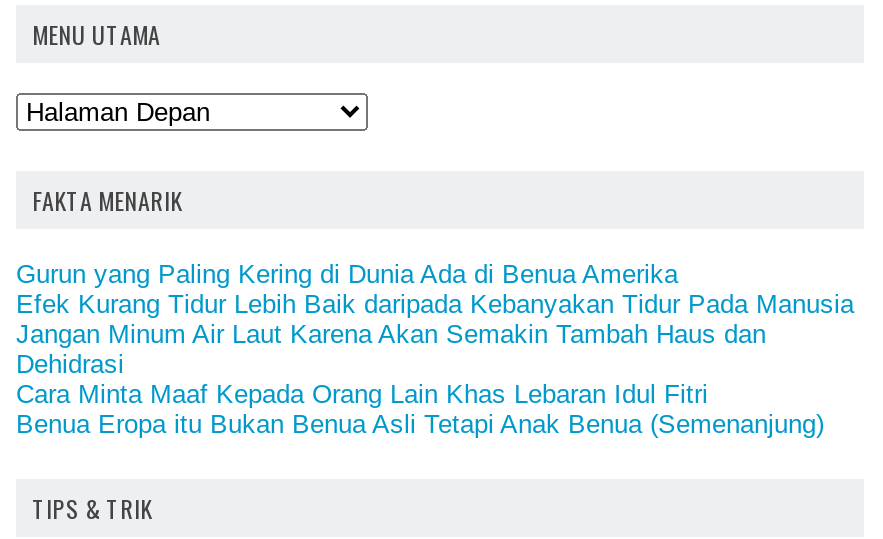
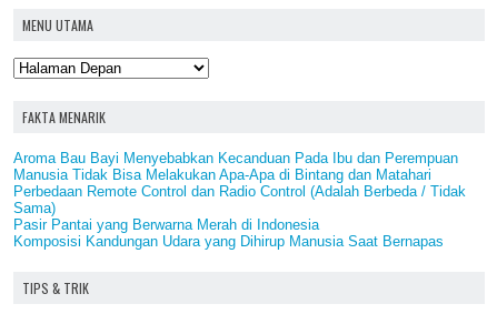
[16,259,854,439] Gurun yang Paling Kering di Dunia Ada di Benua Amerika | Efek Kurang Tidur Lebih Baik daripada Kebanyakan Tidur Pada Manusia | Jangan Minum Air Laut Karena Akan Semakin Tambah Haus dan | Dehidrasi | Cara Minta Maaf Kepada Orang Lain Khas Lebaran Idul Fitri | Benua Eropa itu Bukan Benua Asli Tetapi Anak Benua (Semenanjung) -> [13,150,466,250] Aroma Bau Bayi Menyebabkan Kecanduan Pada Ibu dan Perempuan | Manusia Tidak Bisa Melakukan Apa-Apa di Bintang dan Matahari | Perbedaan Remote Control dan Radio Control (Adalah Berbeda / Tidak | Sama) | Pasir Pantai yang Berwarna Merah di Indonesia | Komposisi Kandungan Udara yang Dihirup Manusia Saat Bernapas

